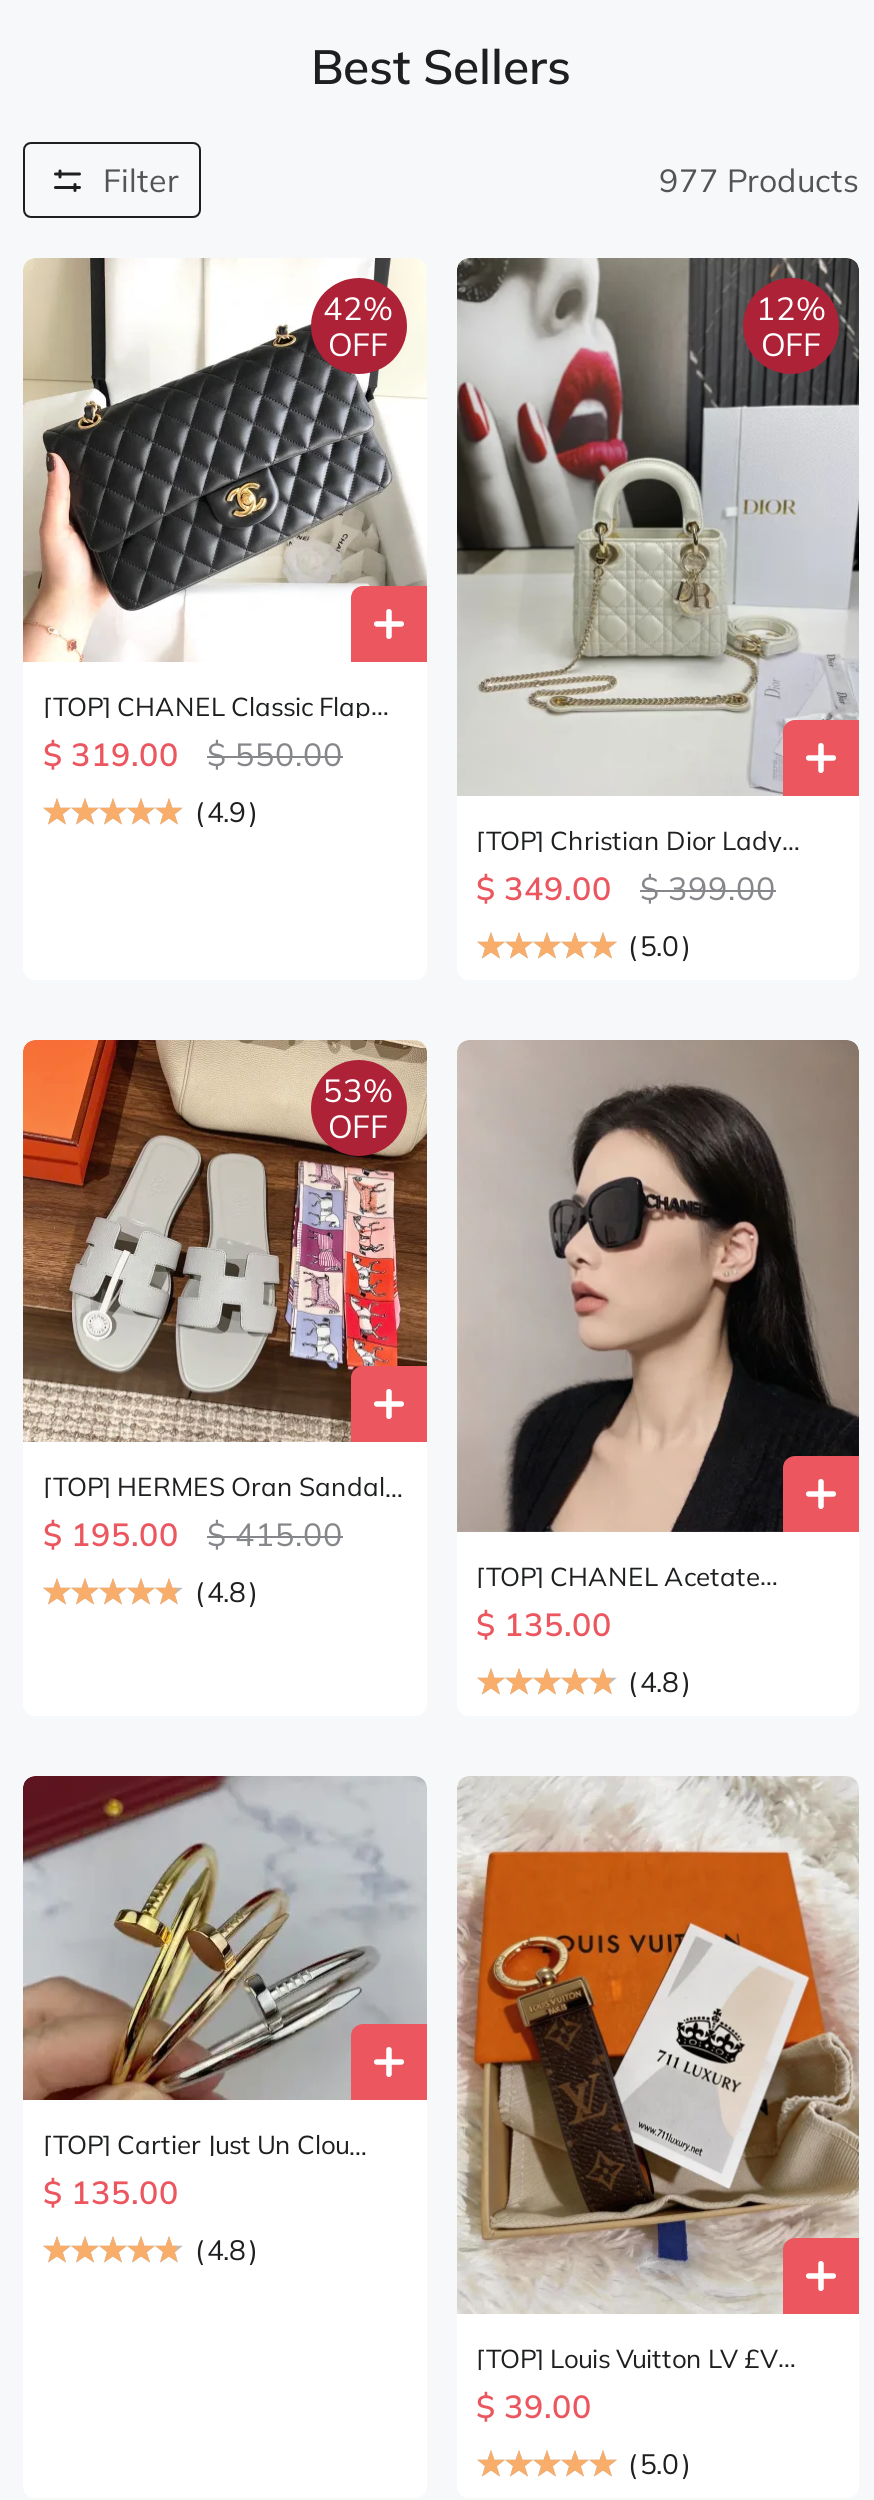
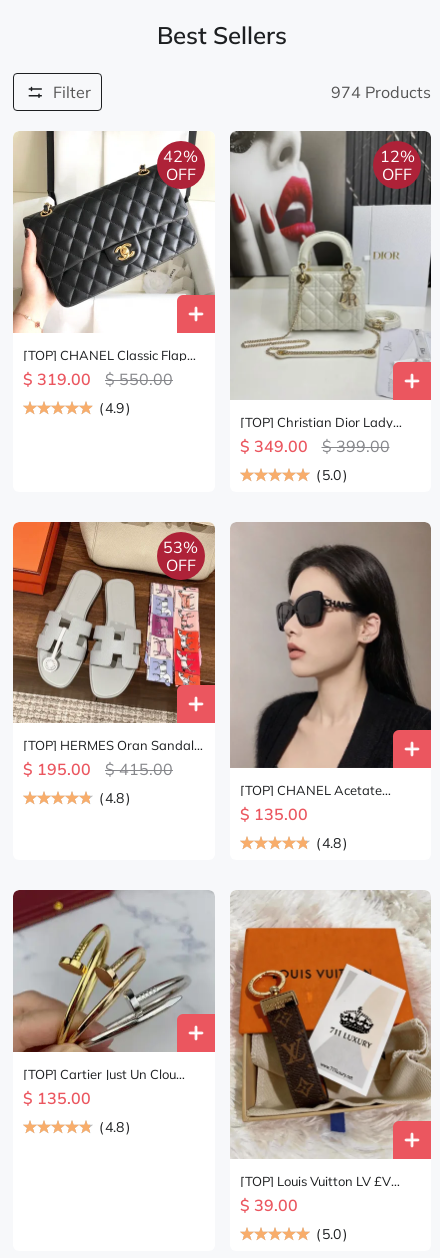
[659,160,859,200] 977 Products -> [331,82,431,102] 974 Products

